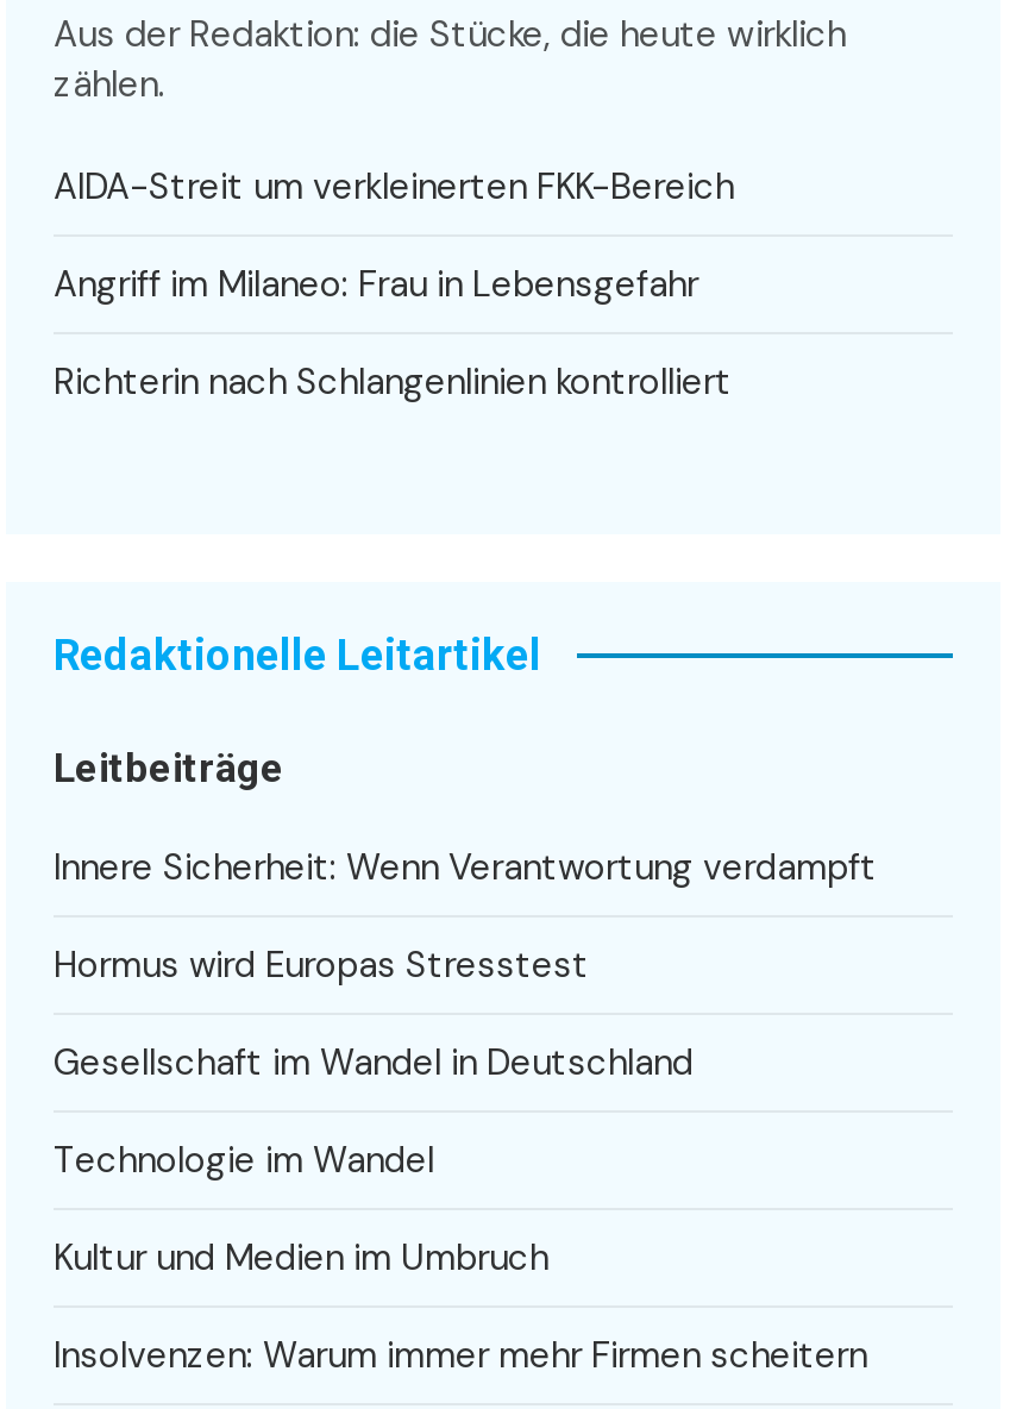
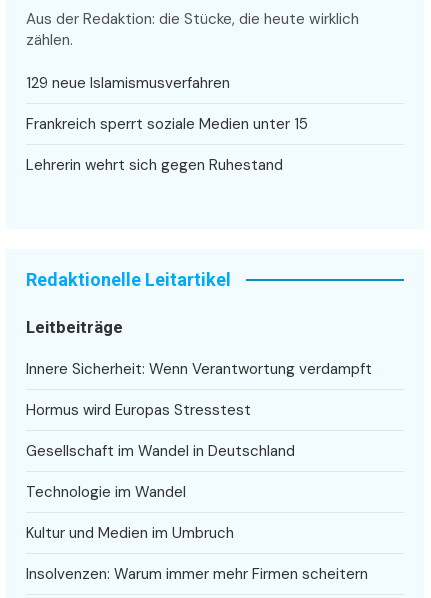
[54,162,734,210] AIDA-Streit um verkleinerten FKK-Bereich -> [26,73,230,93] 129 neue Islamismusverfahren
[54,260,698,308] Angriff im Milaneo: Frau in Lebensgefahr -> [26,114,308,134] Frankreich sperrt soziale Medien unter 15
[54,357,732,405] Richterin nach Schlangenlinien kontrolliert -> [26,155,283,175] Lehrerin wehrt sich gegen Ruhestand

